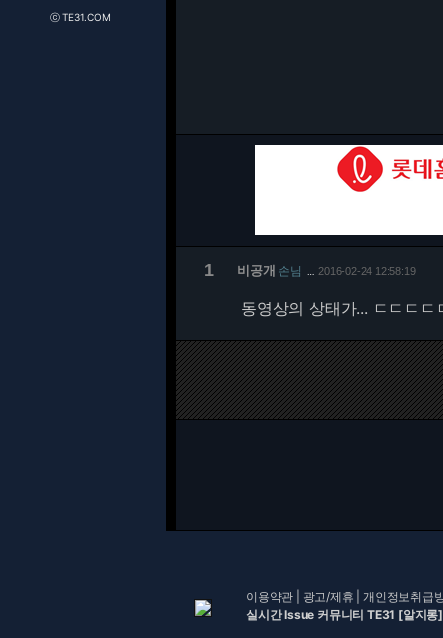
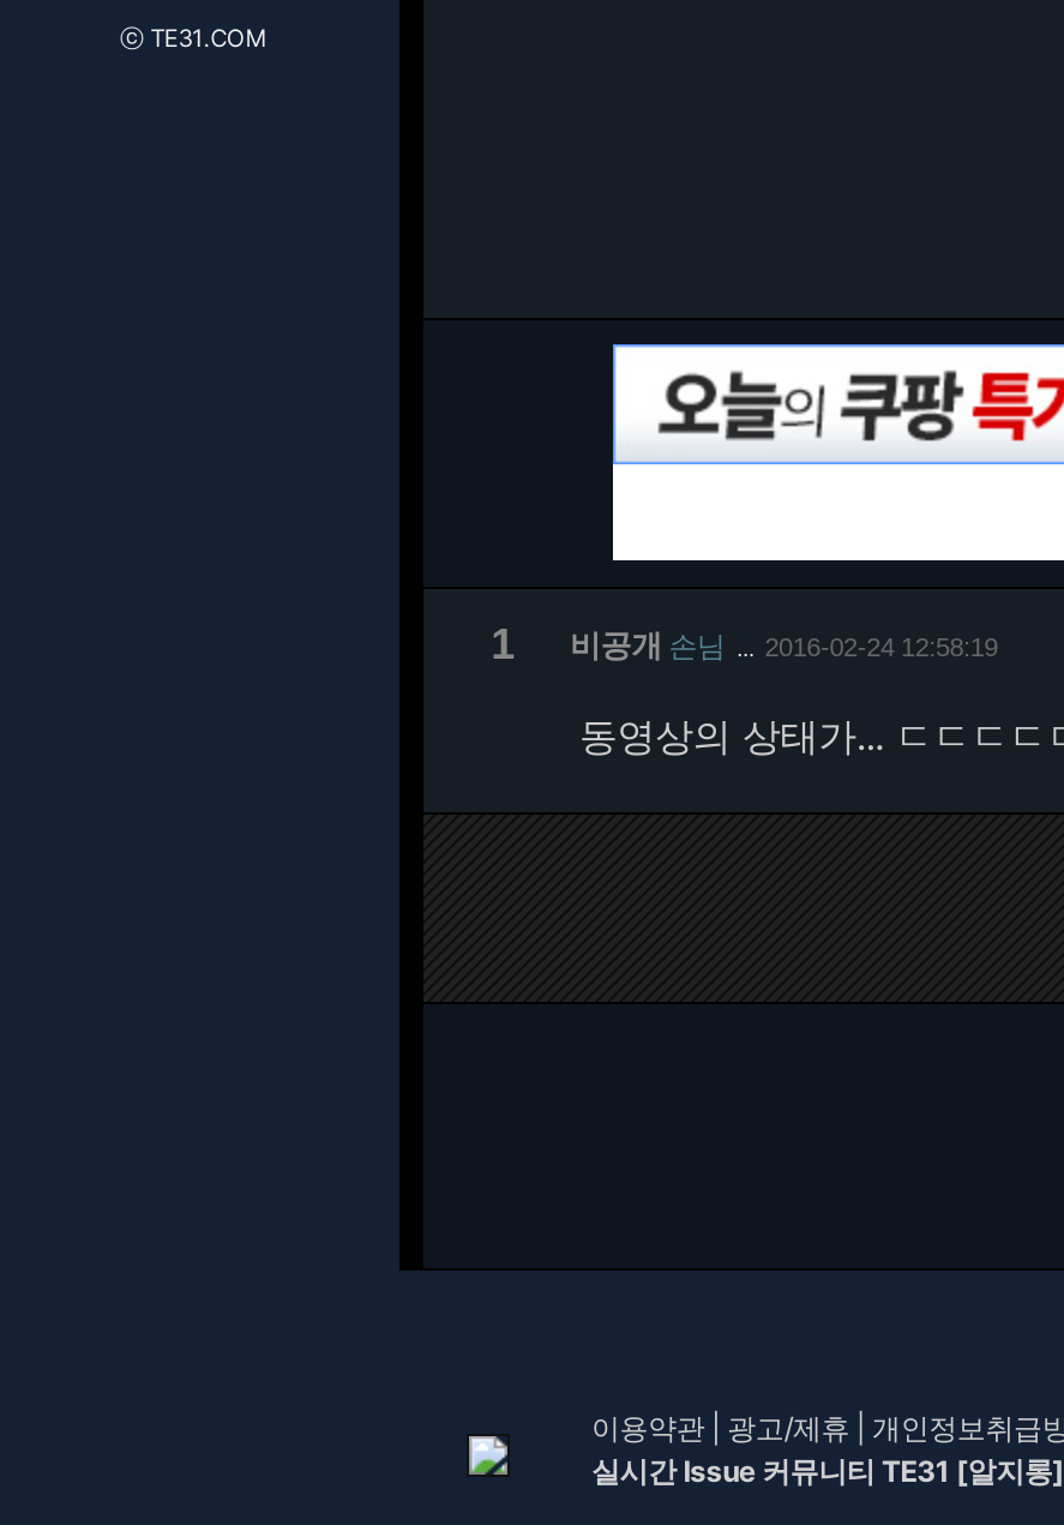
[254,144,440,195] [image] -> [611,342,1057,467] [image]

